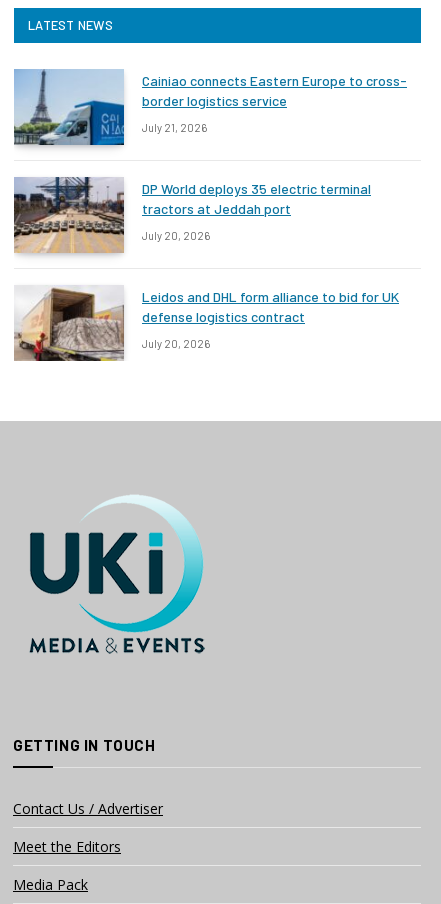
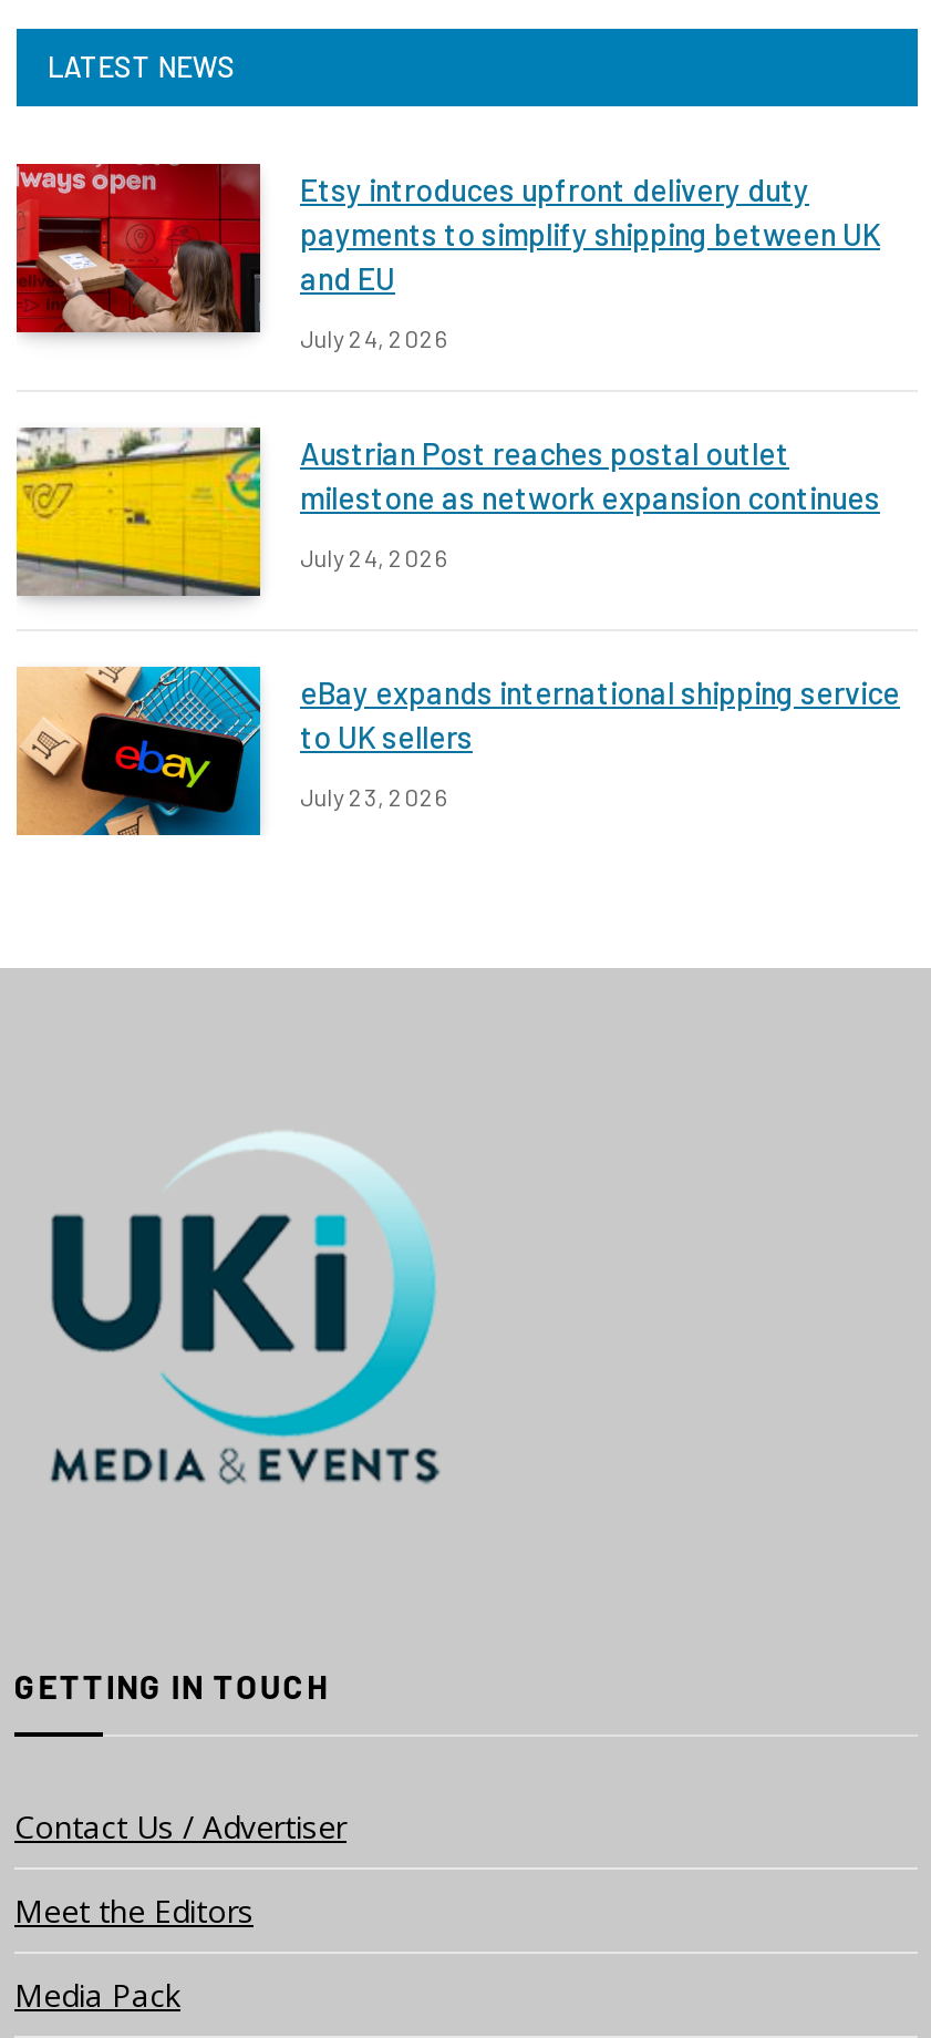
[13,68,407,146] [image] | Cainiao connects Eastern Europe to cross- | border logistics service -> [14,162,880,334] [image] | Etsy introduces upfront delivery duty | payments to simplify shipping between UK | and EU
[142,120,207,133] July 21, 2026 -> [300,322,448,351] July 24, 2026
[13,176,371,253] [image] | DP World deploys 35 electric terminal | tractors at Jeddah port -> [14,428,880,598] [image] | Austrian Post reaches postal outlet | milestone as network expansion continues
[142,228,210,241] July 20, 2026 -> [300,542,448,570] July 24, 2026
[14,286,399,362] [image] | Leidos and DHL form alliance to bid for UK | defense logistics contract -> [17,665,900,837] [image] | eBay expands international shipping service | to UK sellers
[142,336,210,349] July 20, 2026 -> [300,781,448,810] July 23, 2026

